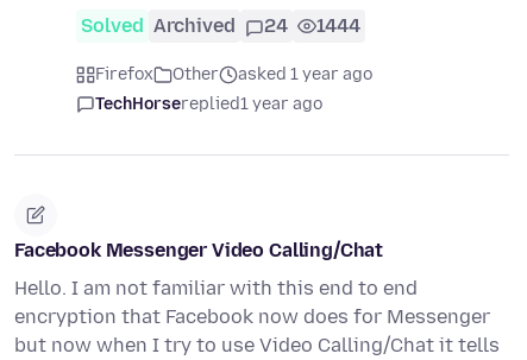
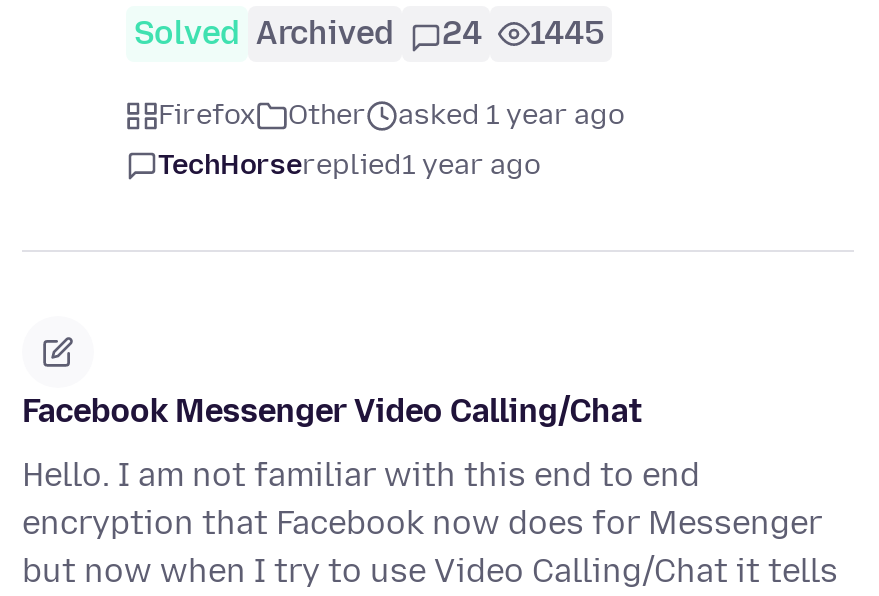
[81,15,360,37] Solved Archived 24 1444 -> [134,15,604,53] Solved Archived 24 1445

